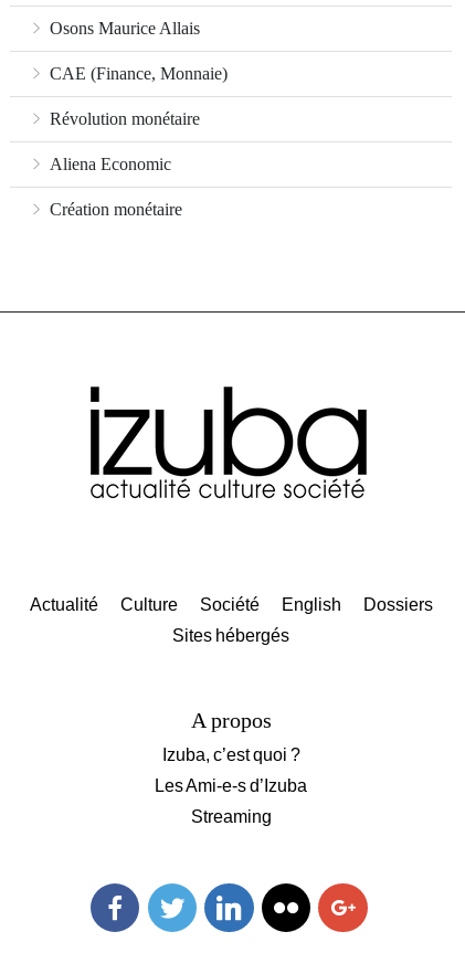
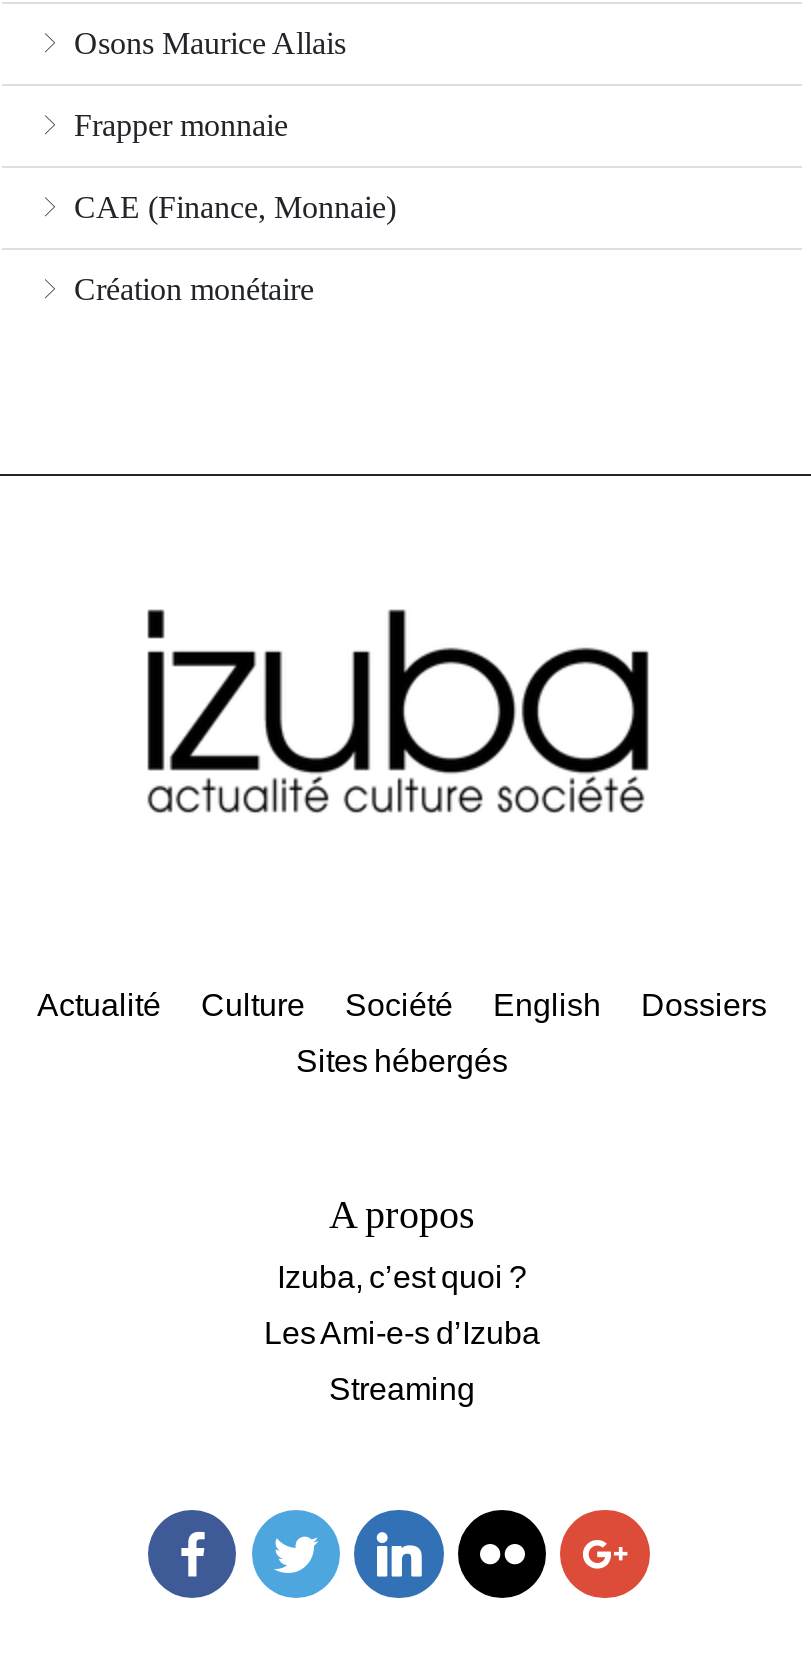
none -> [66,108,288,142] Frapper monnaie
moved [45,64,228,83] -> [66,190,396,224]: CAE (Finance, Monnaie)
[45,109,200,173] Révolution monétaire | Aliena Economic -> none

